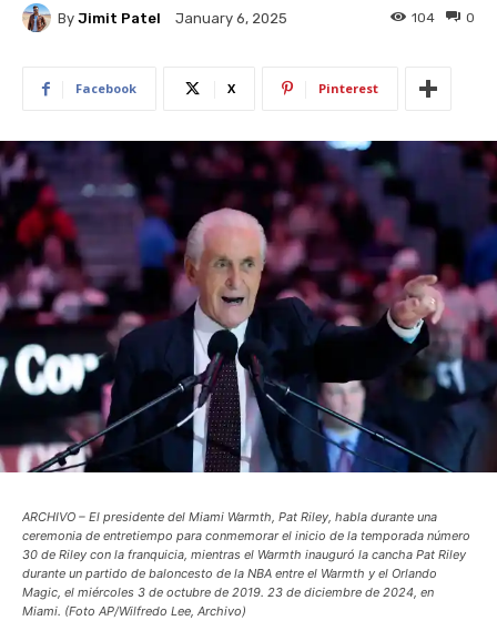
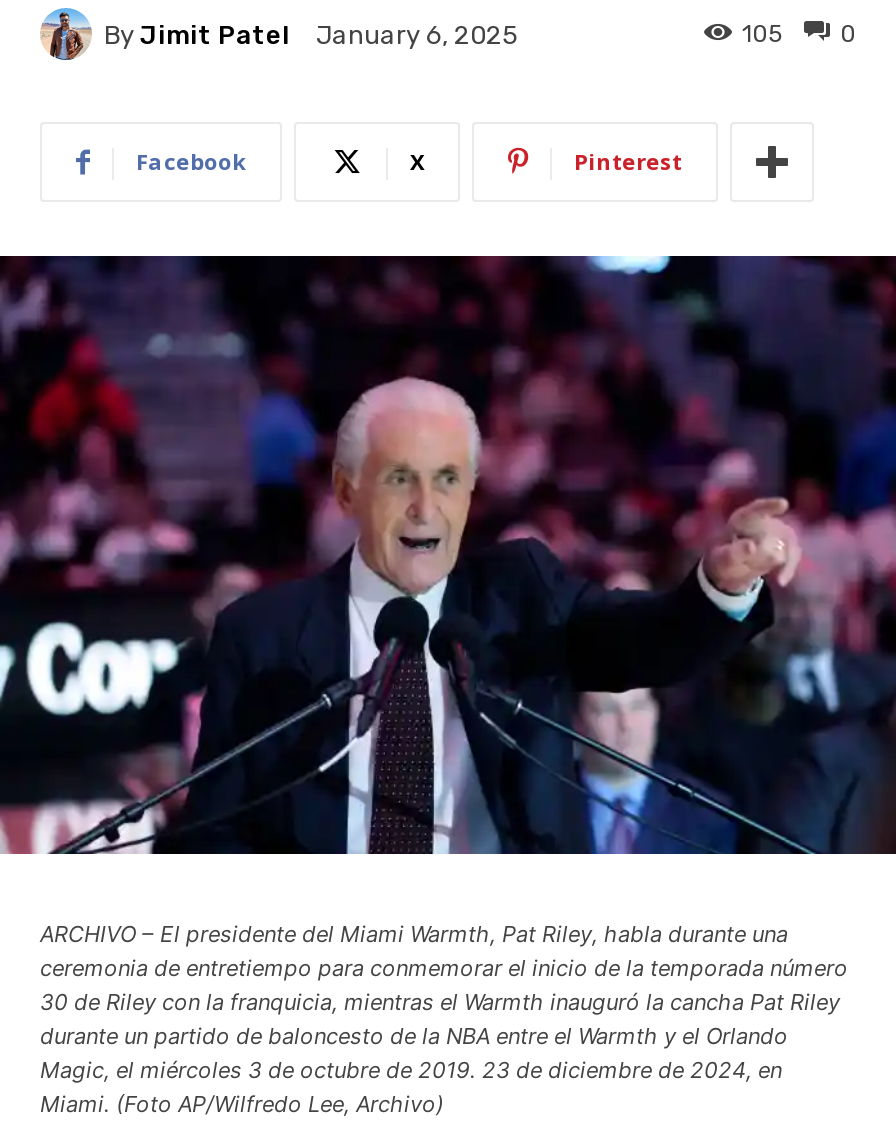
[412,10,435,25] 104 -> [742,20,784,48] 105

